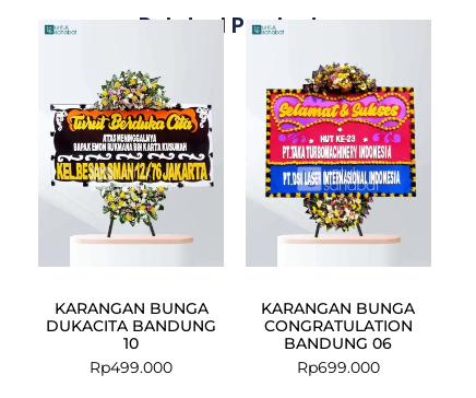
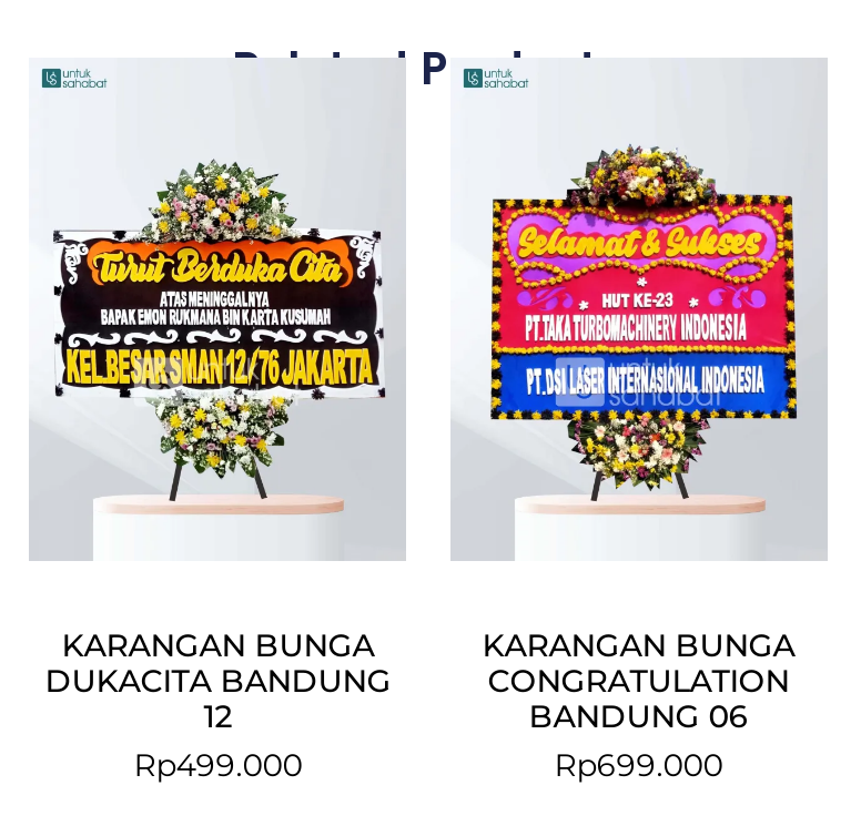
[124,334,139,353] 10 -> [203,695,232,735] 12

